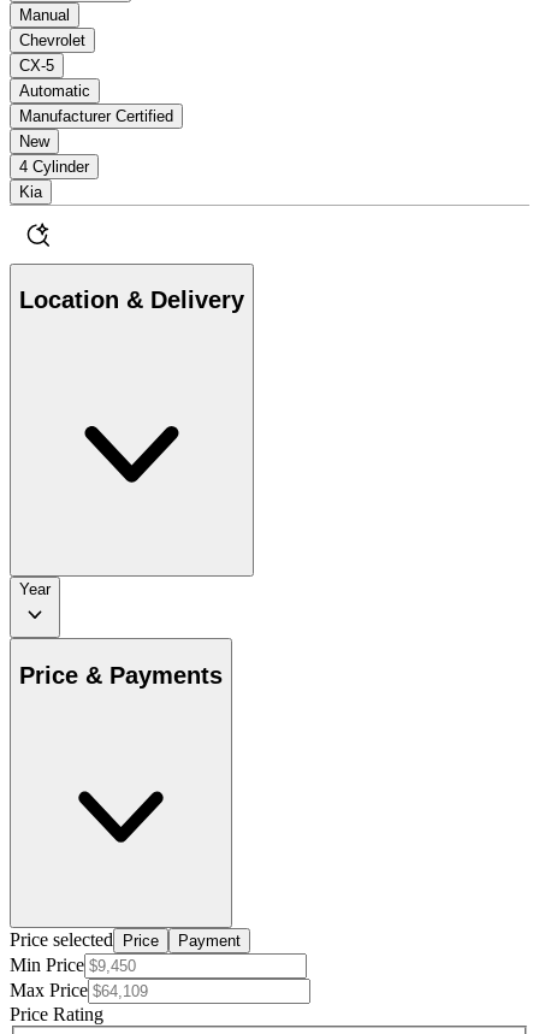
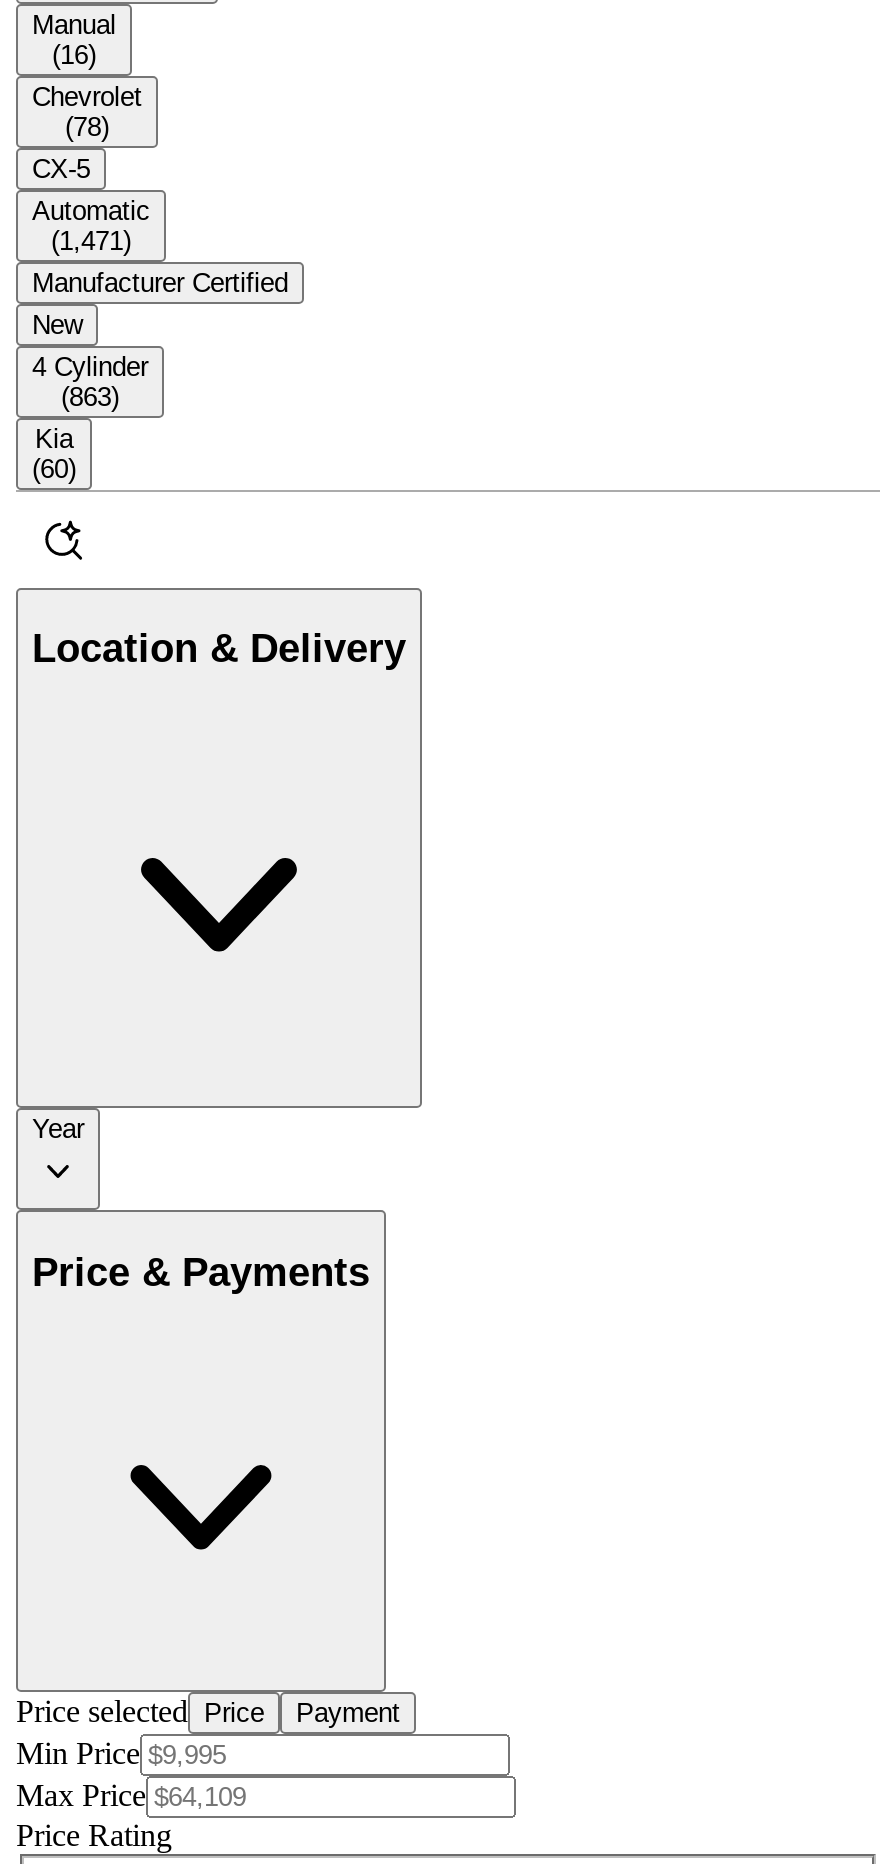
none -> [52,40,96,70] (16)
none -> [65,112,109,142] (78)
none -> [51,226,131,256] (1,471)
none -> [61,382,119,412] (863)
none -> [32,454,76,484] (60)

